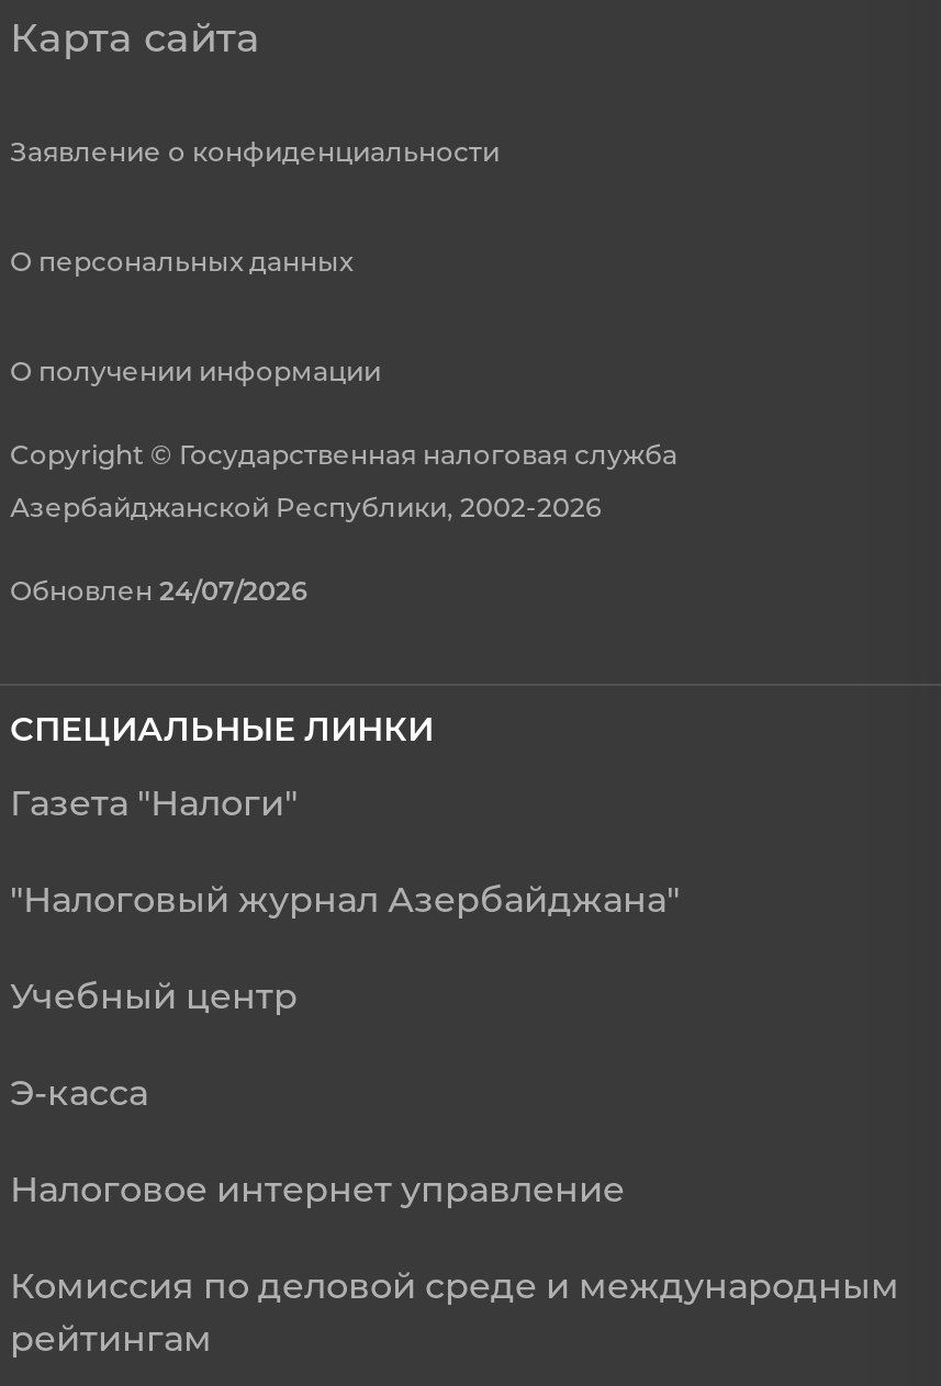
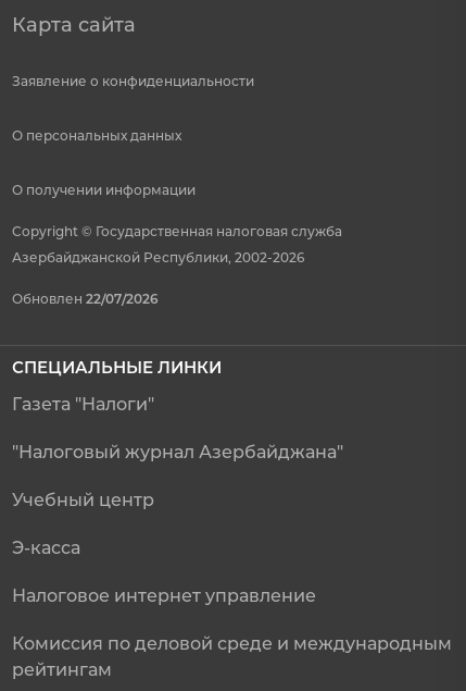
[10,574,309,607] Обновлен 24/07/2026 -> [12,291,159,307] Обновлен 22/07/2026

